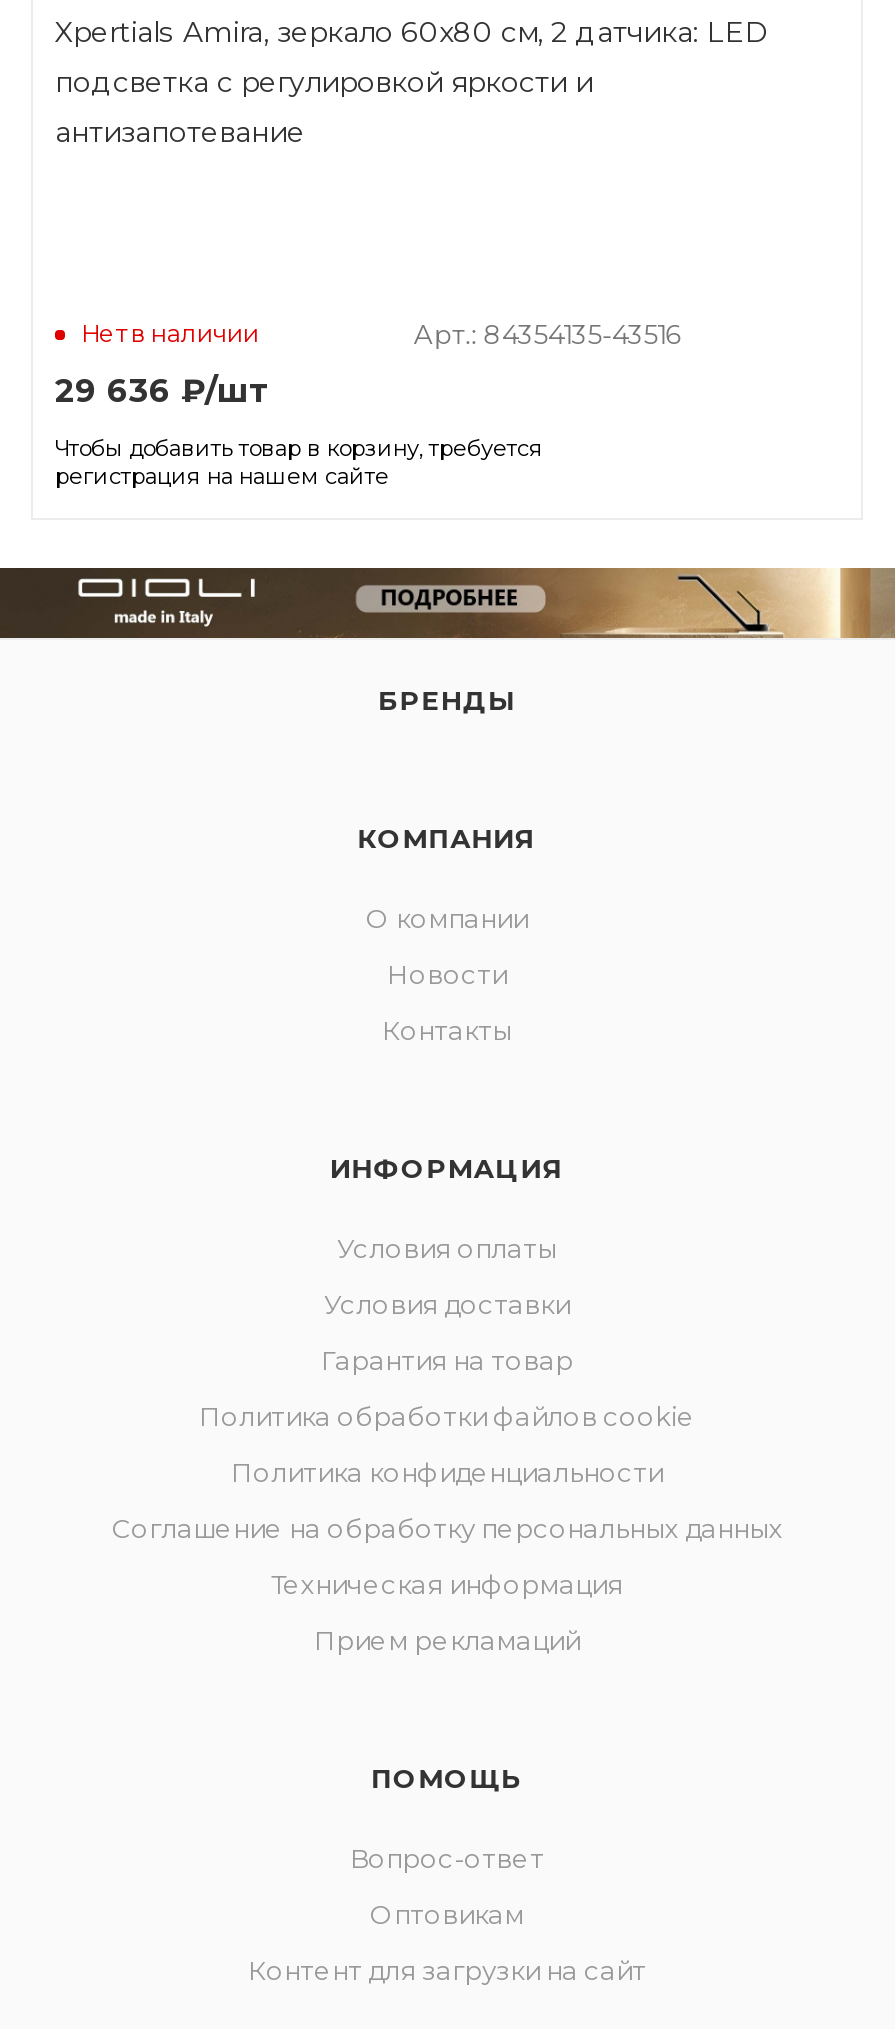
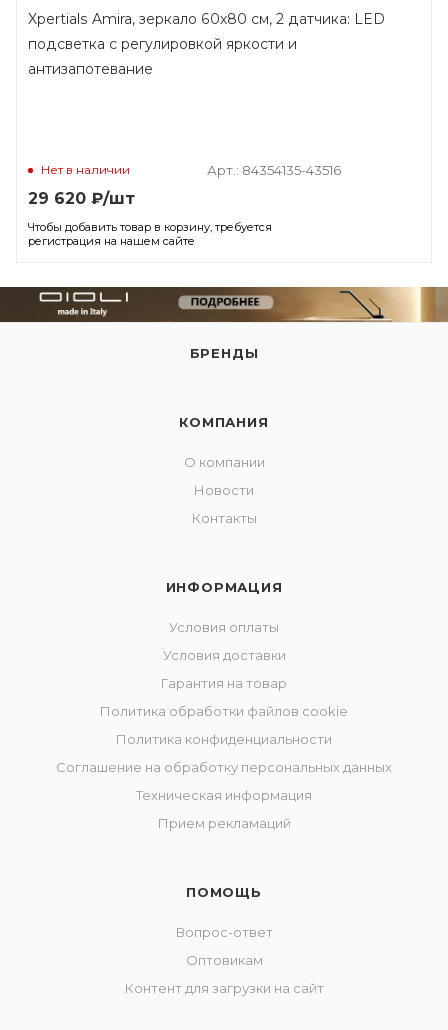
[55,373,269,411] 29 636 ₽/шт -> [28,189,135,208] 29 620 ₽/шт

